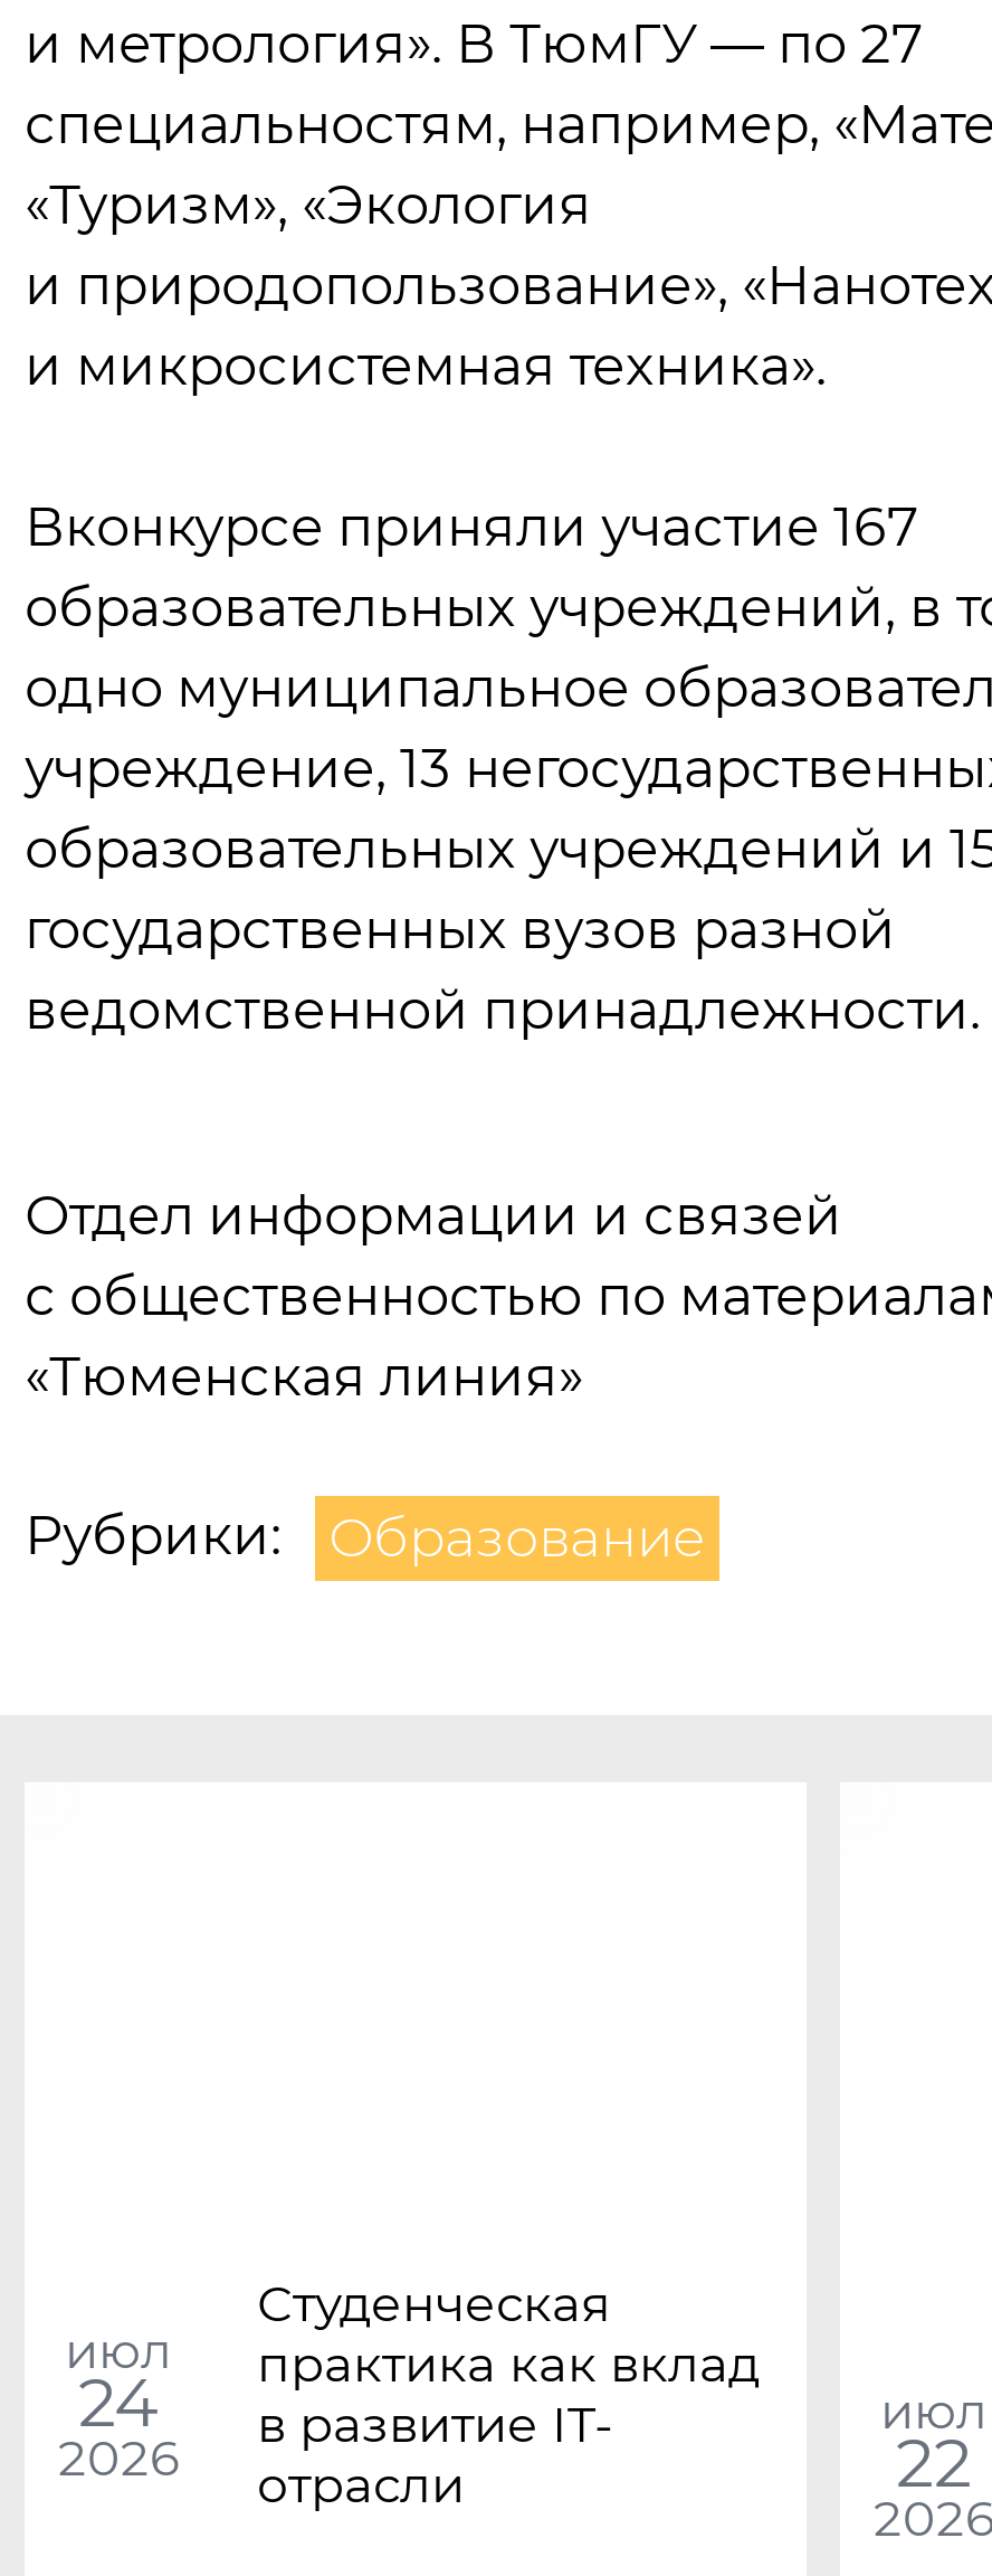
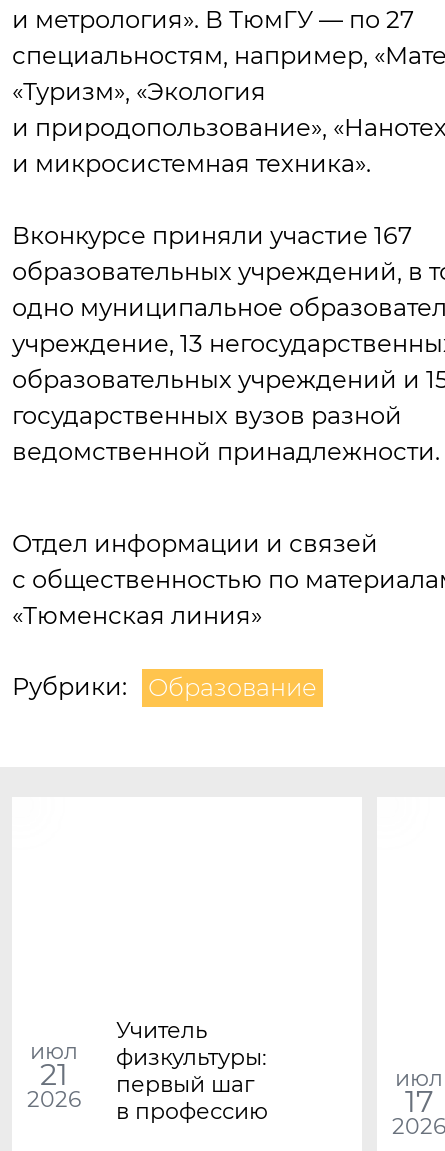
[257,2273,760,2515] Студенческая | практика как вклад | в развитие IT- | отрасли -> [116,1017,268,1125] Учитель | физкультуры: | первый шаг | в профессию
[78,2360,159,2443] 24 -> [40,1056,68,1093] 21
[896,2421,972,2504] 22 -> [404,1083,433,1120] 17

